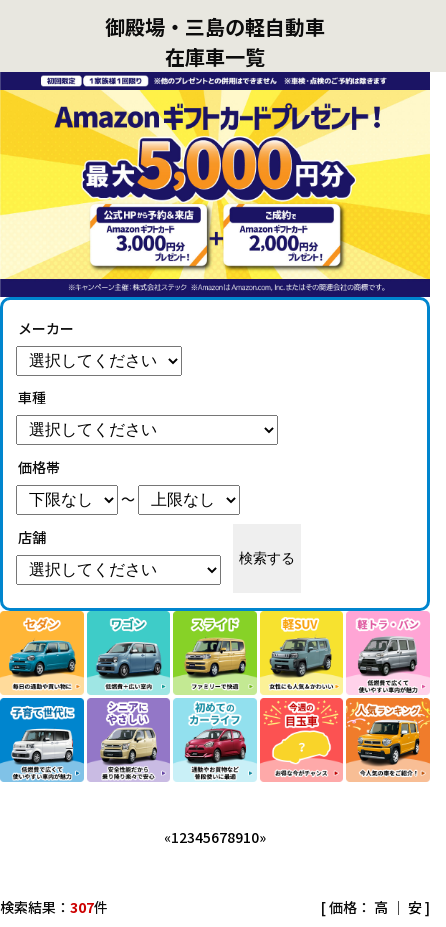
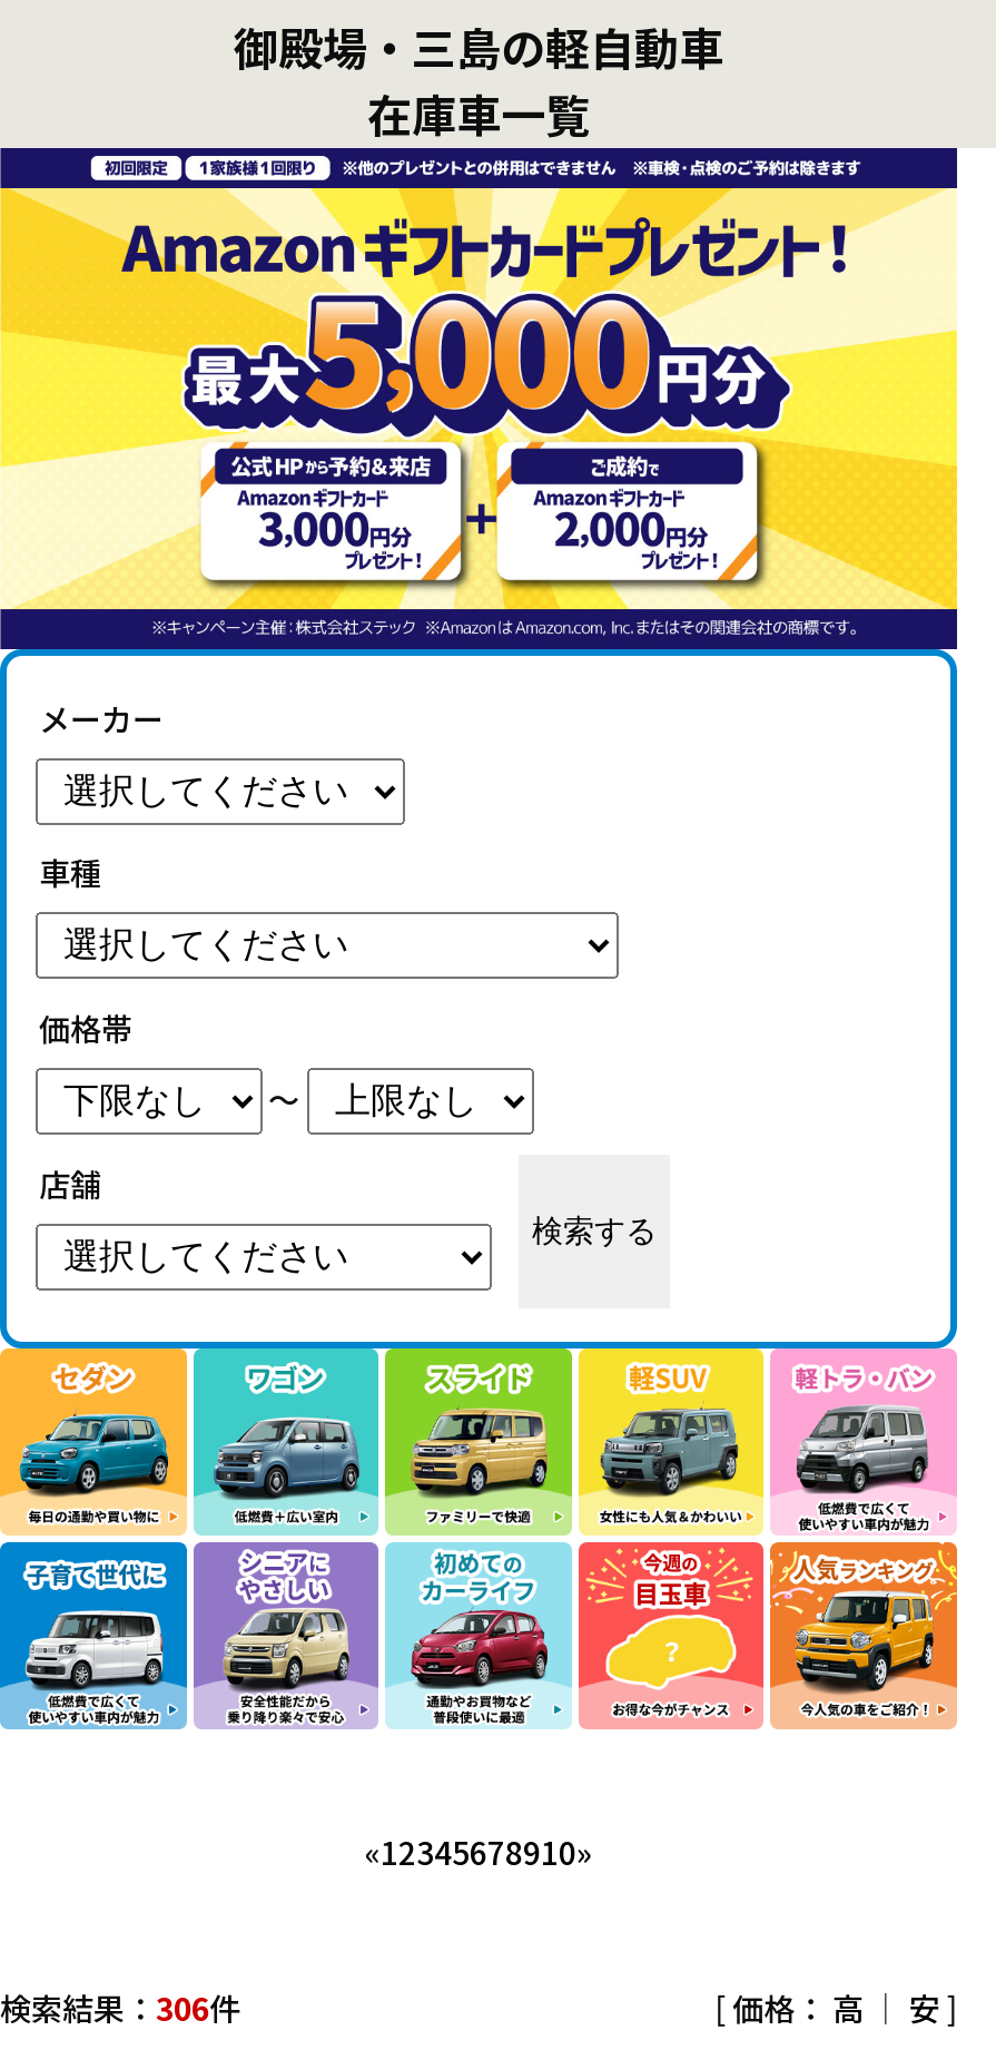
[0,897,108,917] 検索結果：307件 -> [0,1985,240,2029] 検索結果：306件

